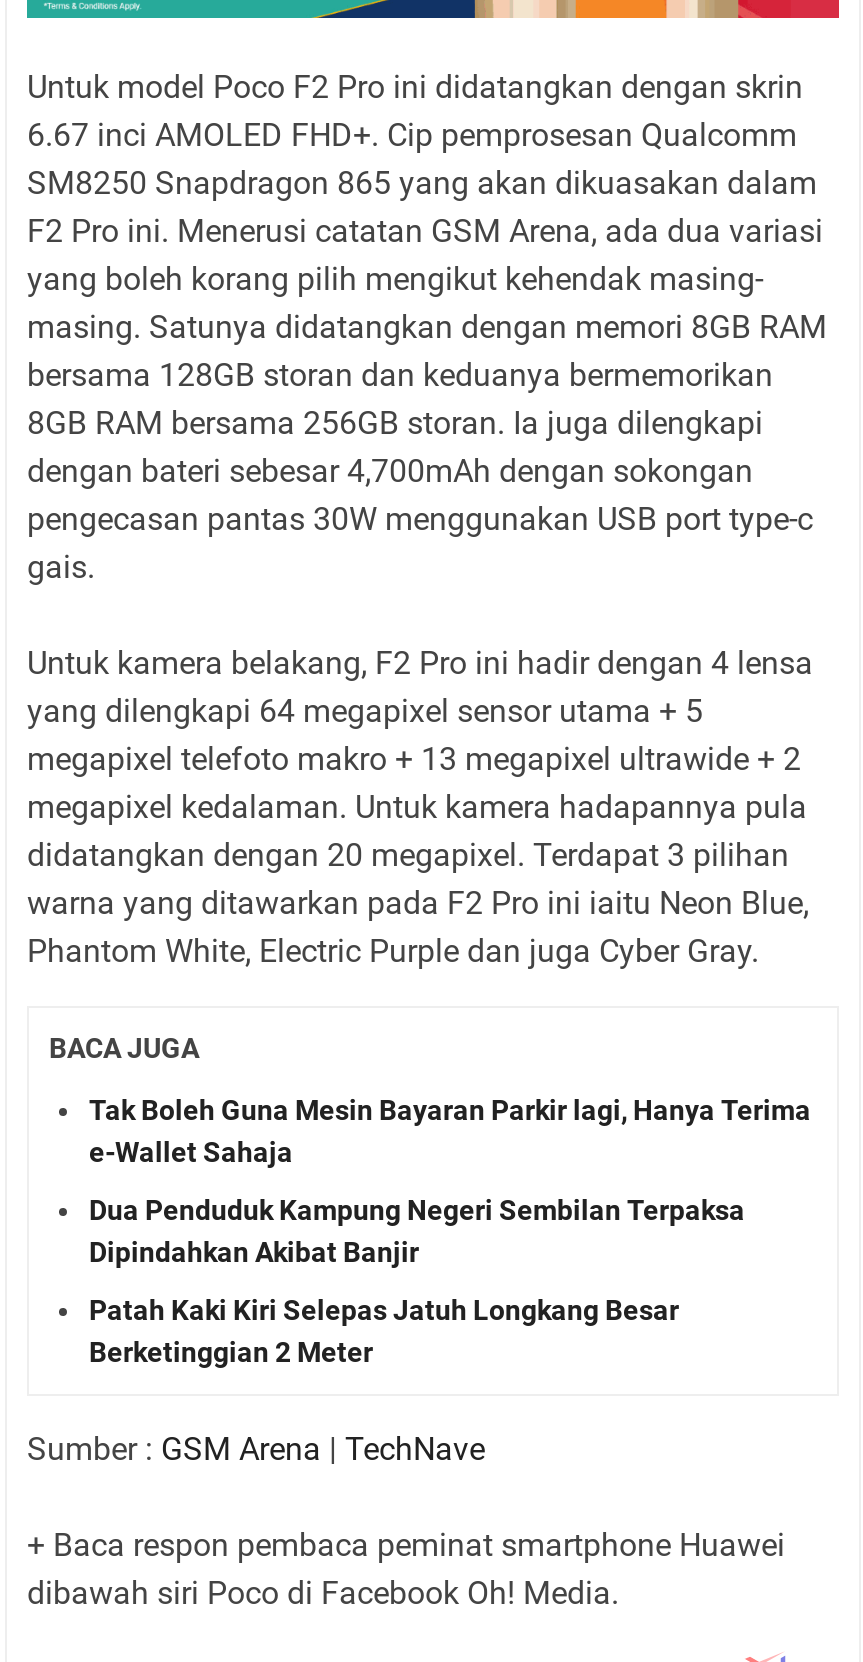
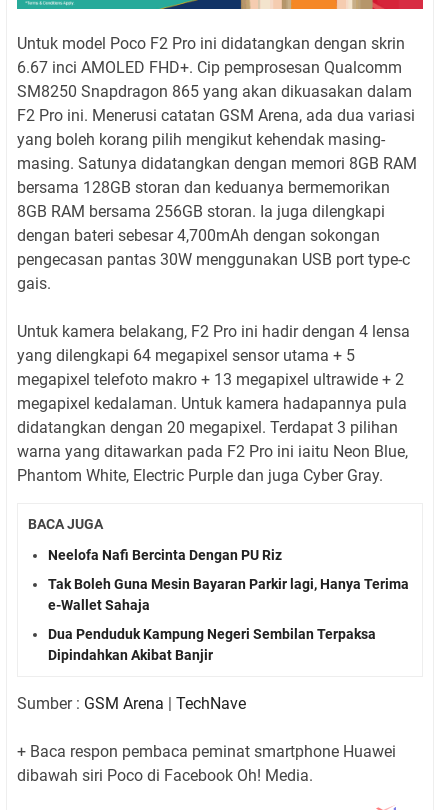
none -> [48,547,282,563] Neelofa Nafi Bercinta Dengan PU Riz
moved [89,1094,811,1268] -> [48,576,409,663]: Tak Boleh Guna Mesin Bayaran Parkir lagi, Hanya Terima | e-Wallet Sahaja | Dua Penduduk Kampung Negeri Sembilan Terpaksa | Dipindahkan Akibat Banjir
[89,1294,679,1368] Patah Kaki Kiri Selepas Jatuh Longkang Besar | Berketinggian 2 Meter -> none

